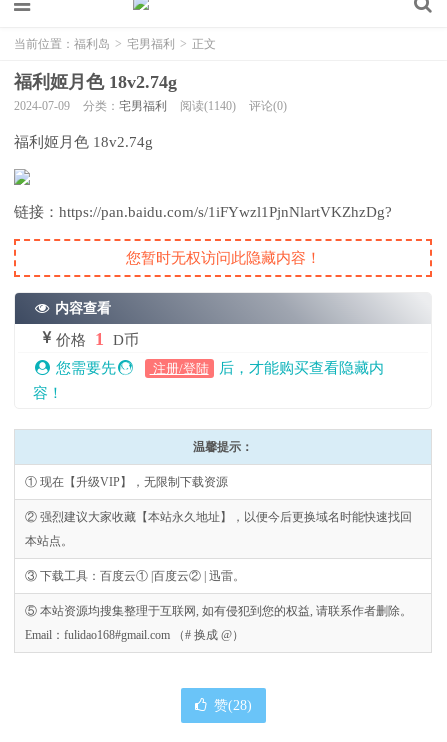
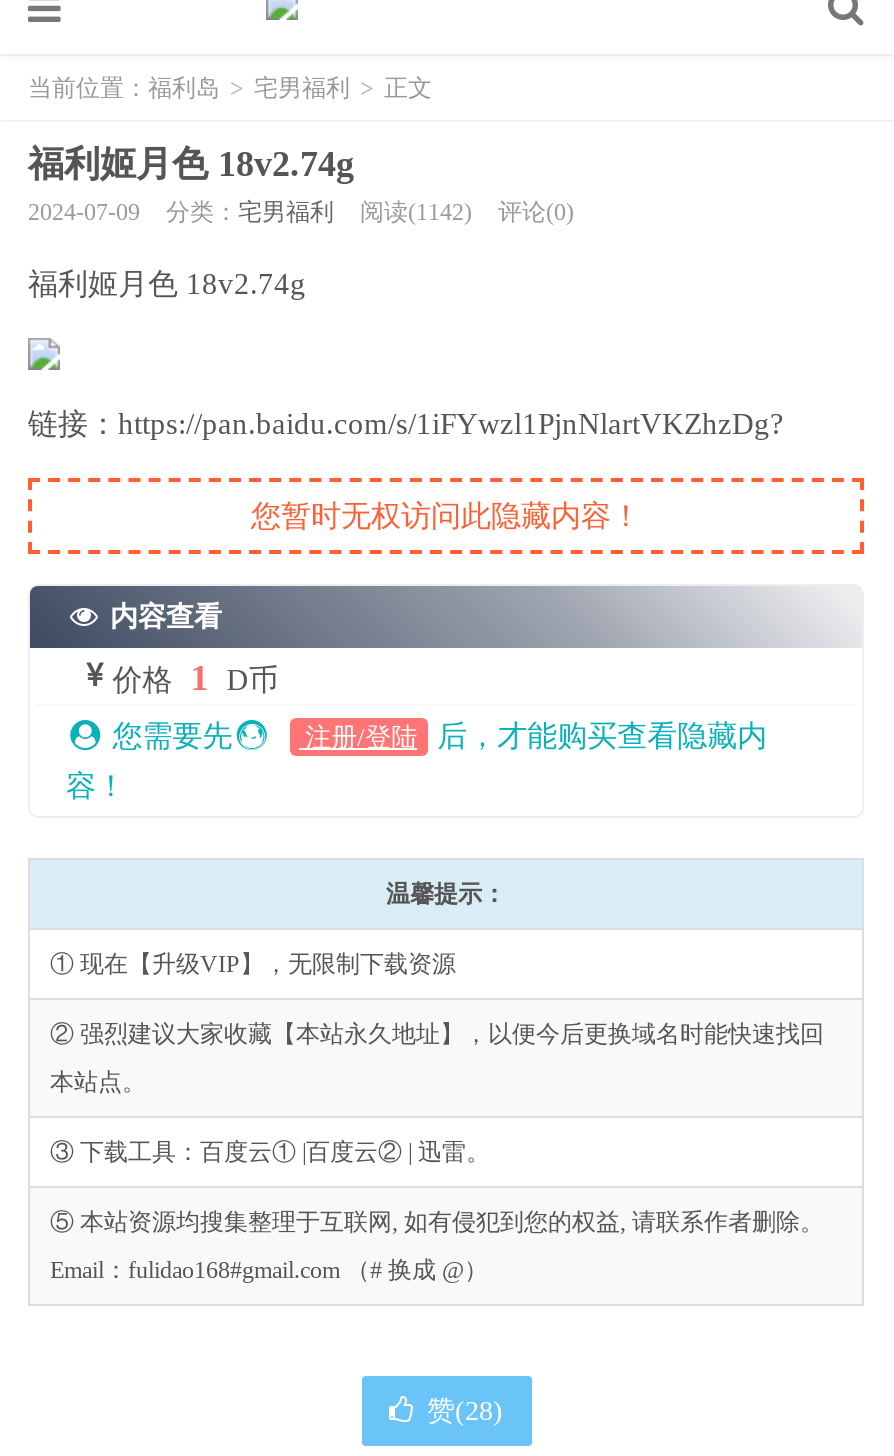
[14,99,287,113] 2024-07-09 分类：宅男福利 阅读(1140) 评论(0) -> [28,198,574,226] 2024-07-09 分类：宅男福利 阅读(1142) 评论(0)

